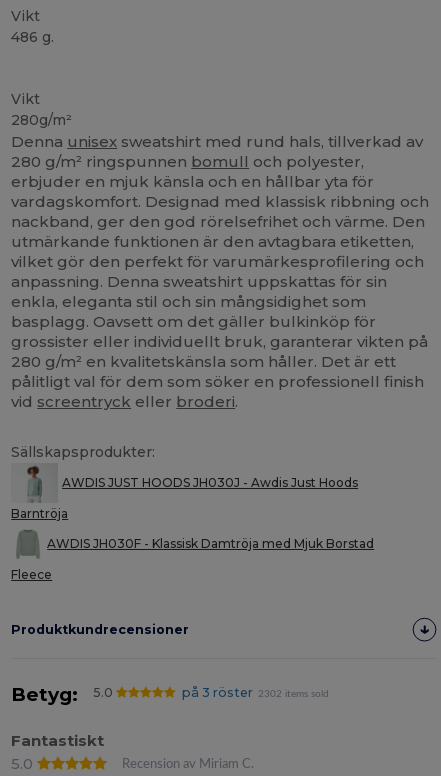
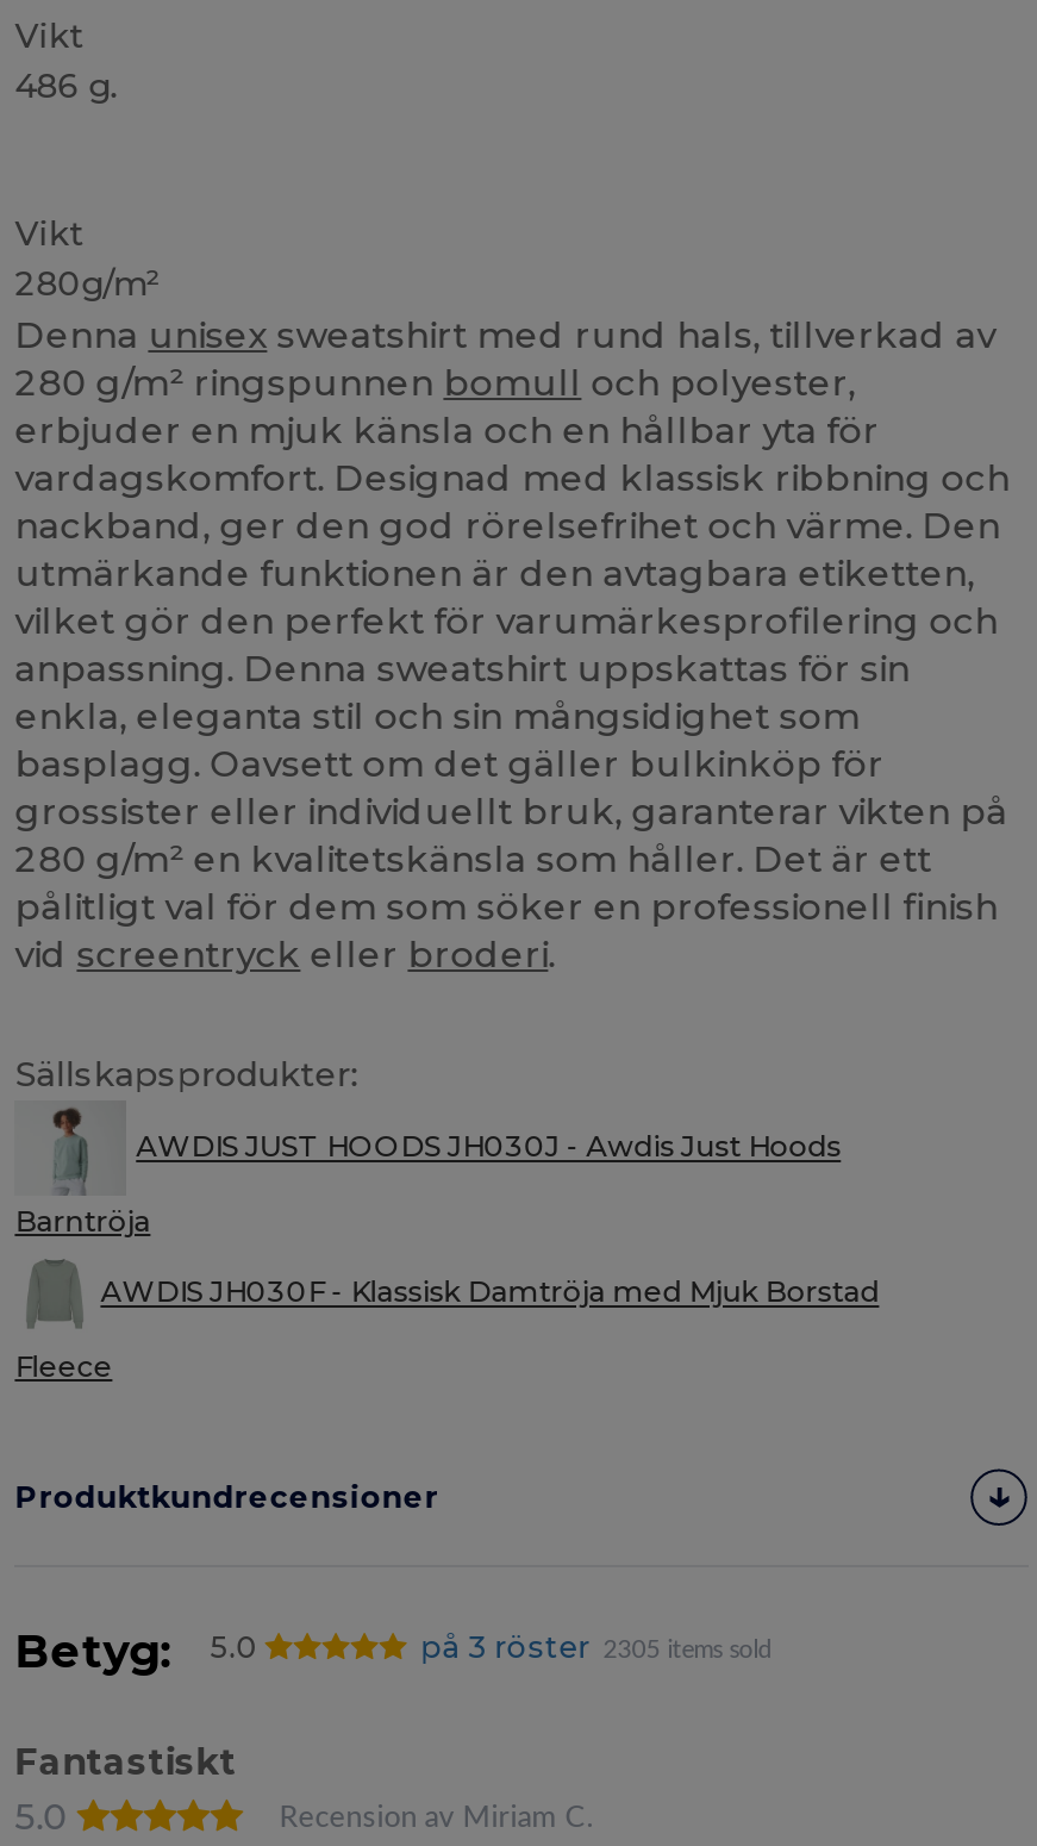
[182,685,329,700] på 3 röster 2302 items sold -> [421,1630,772,1666] på 3 röster 2305 items sold

